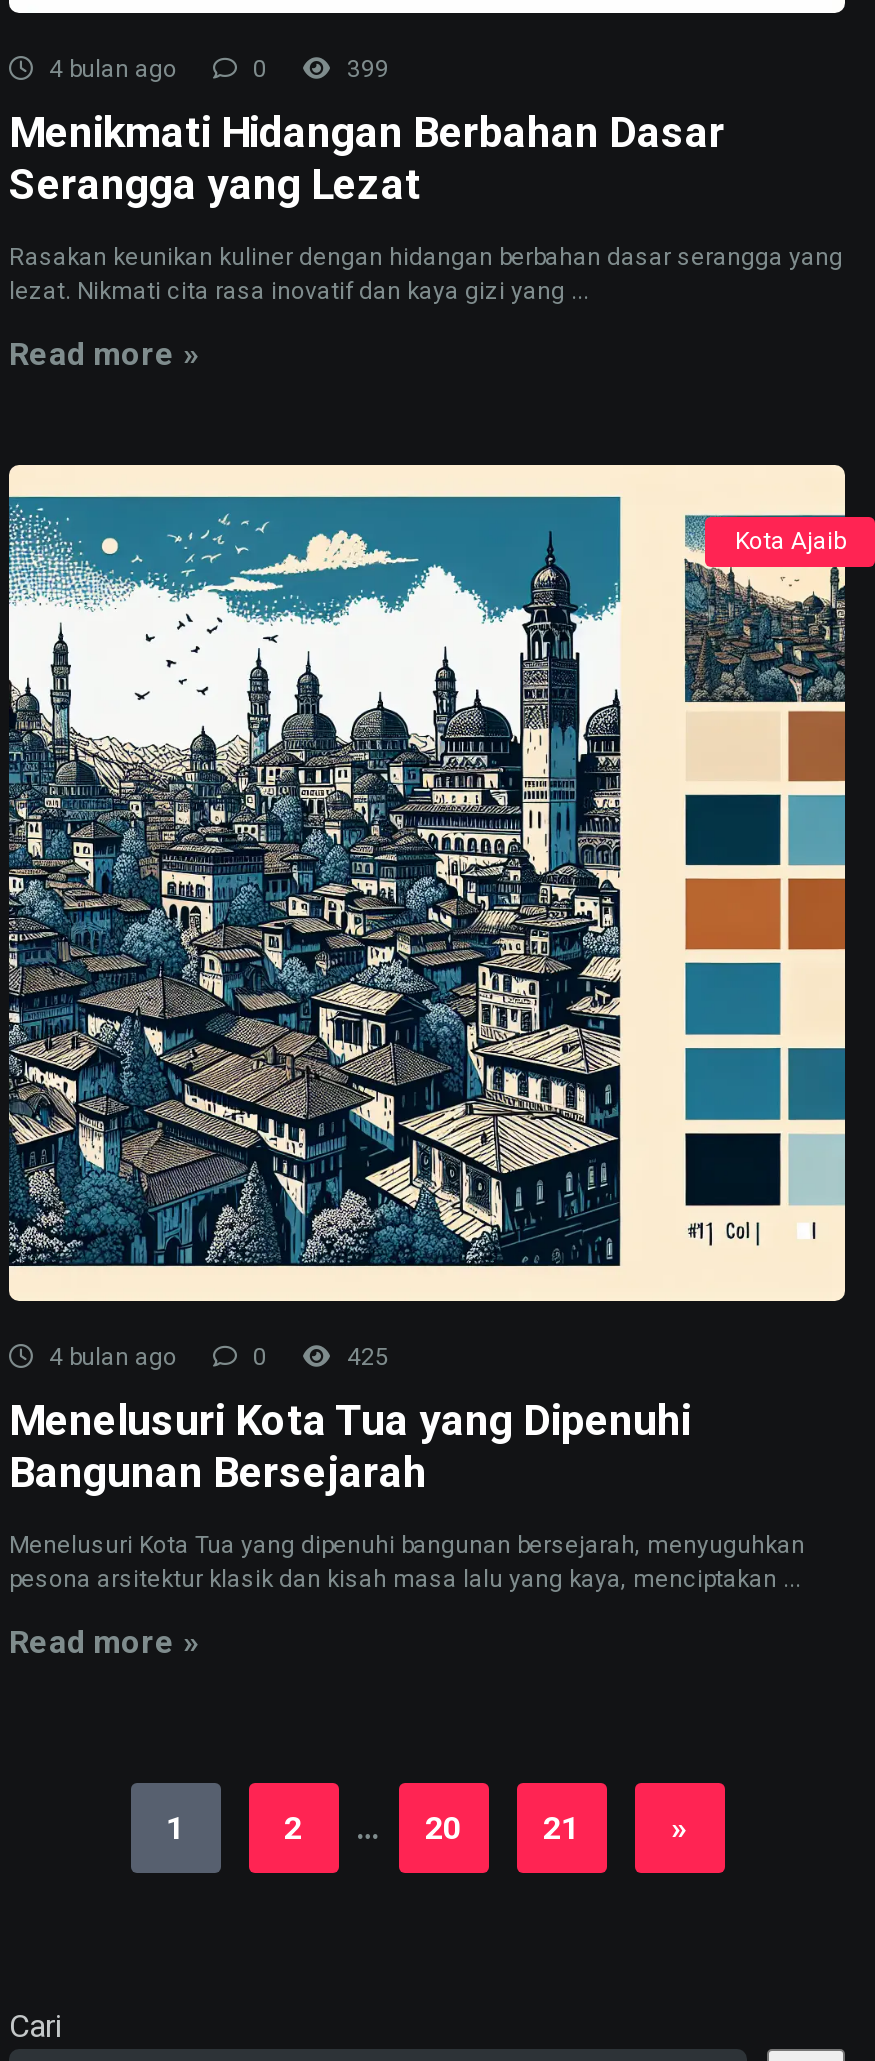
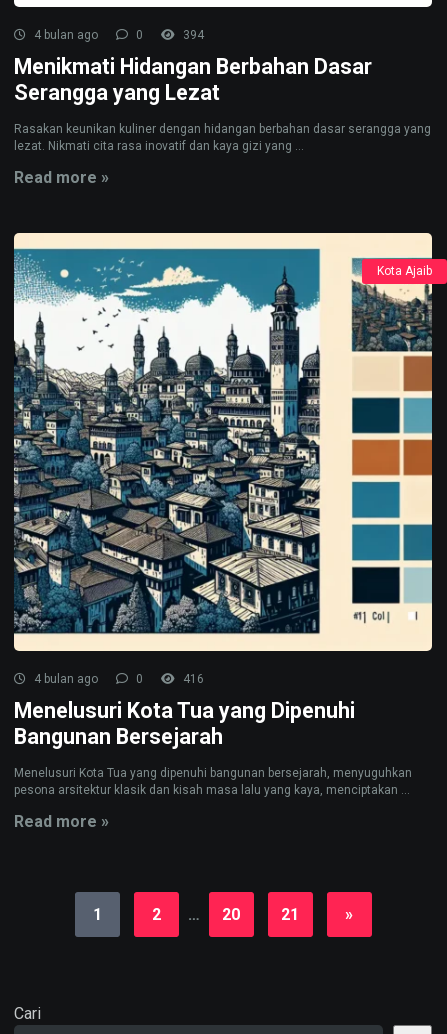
[341,55,389,83] 399 -> [180,28,204,42] 394
[341,1343,389,1371] 425 -> [180,672,204,686] 416

